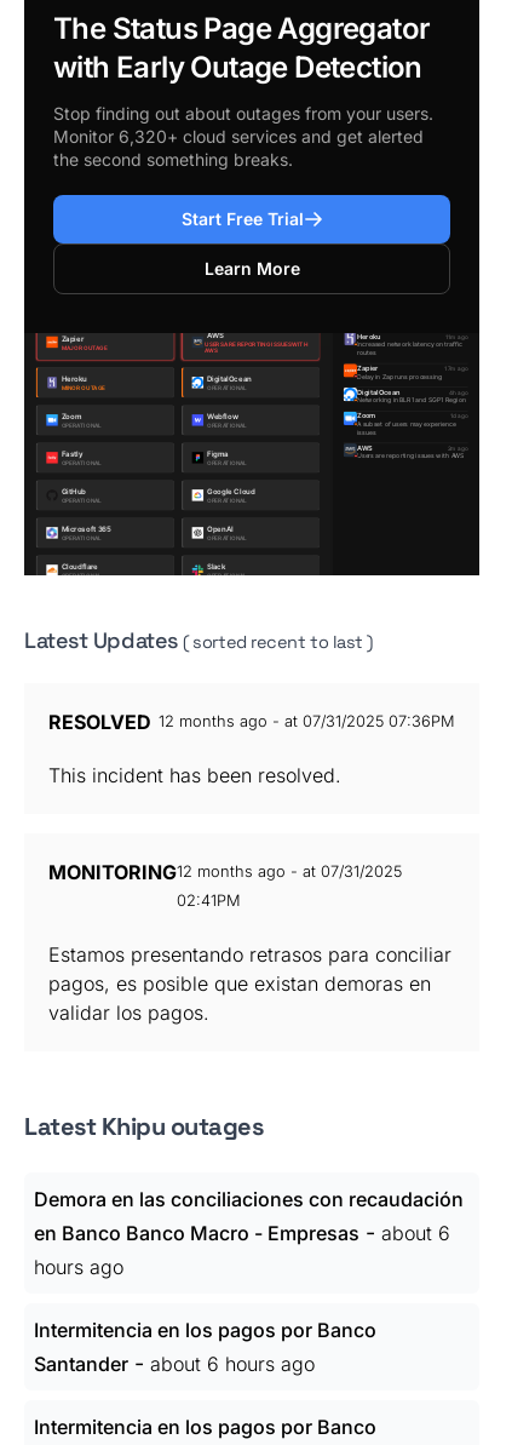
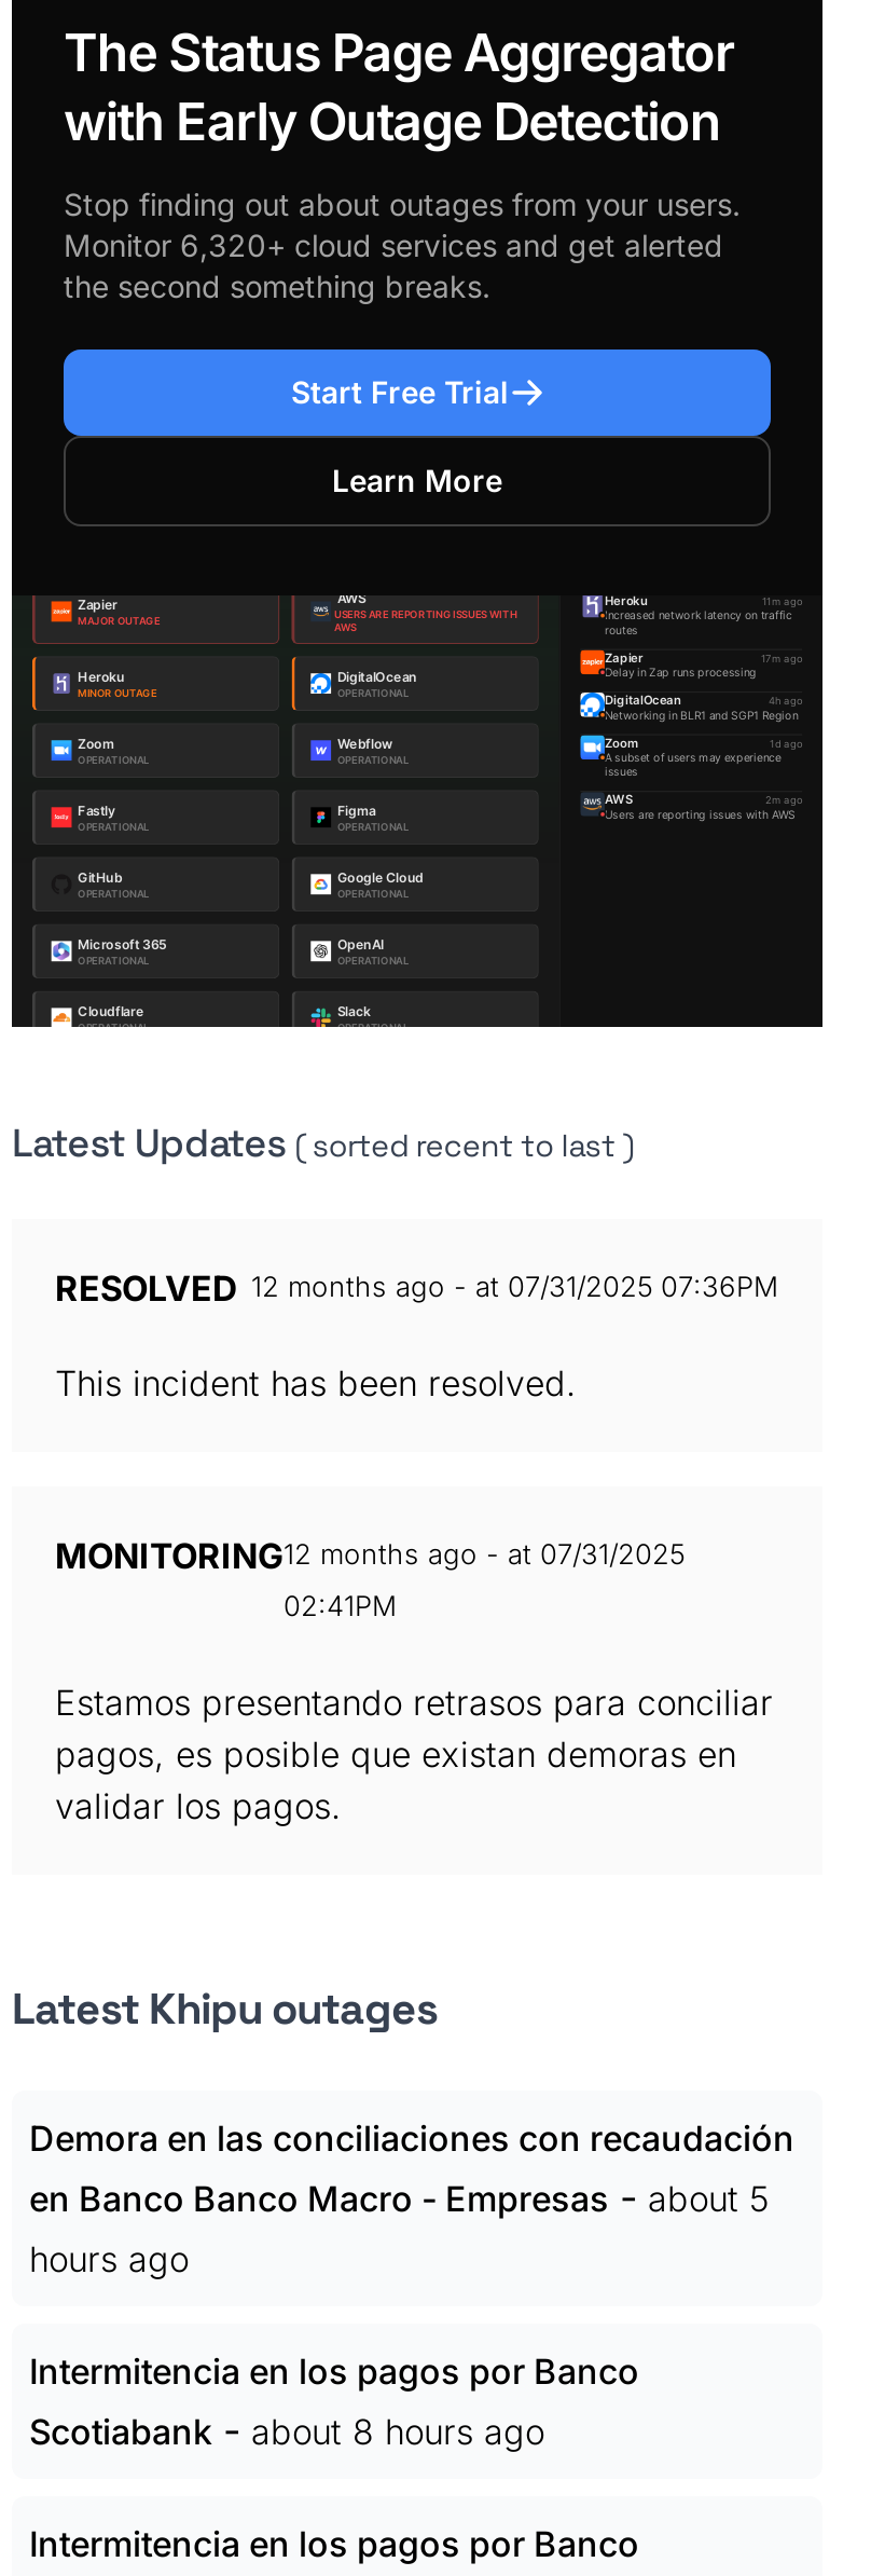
[34,1220,450,1245] en Banco Banco Macro - Empresas - about 6 -> [29,2175,769,2220] en Banco Banco Macro - Empresas - about 5
[34,1351,315,1376] Santander - about 6 hours ago -> [29,2408,544,2453] Scotiabank - about 8 hours ago

